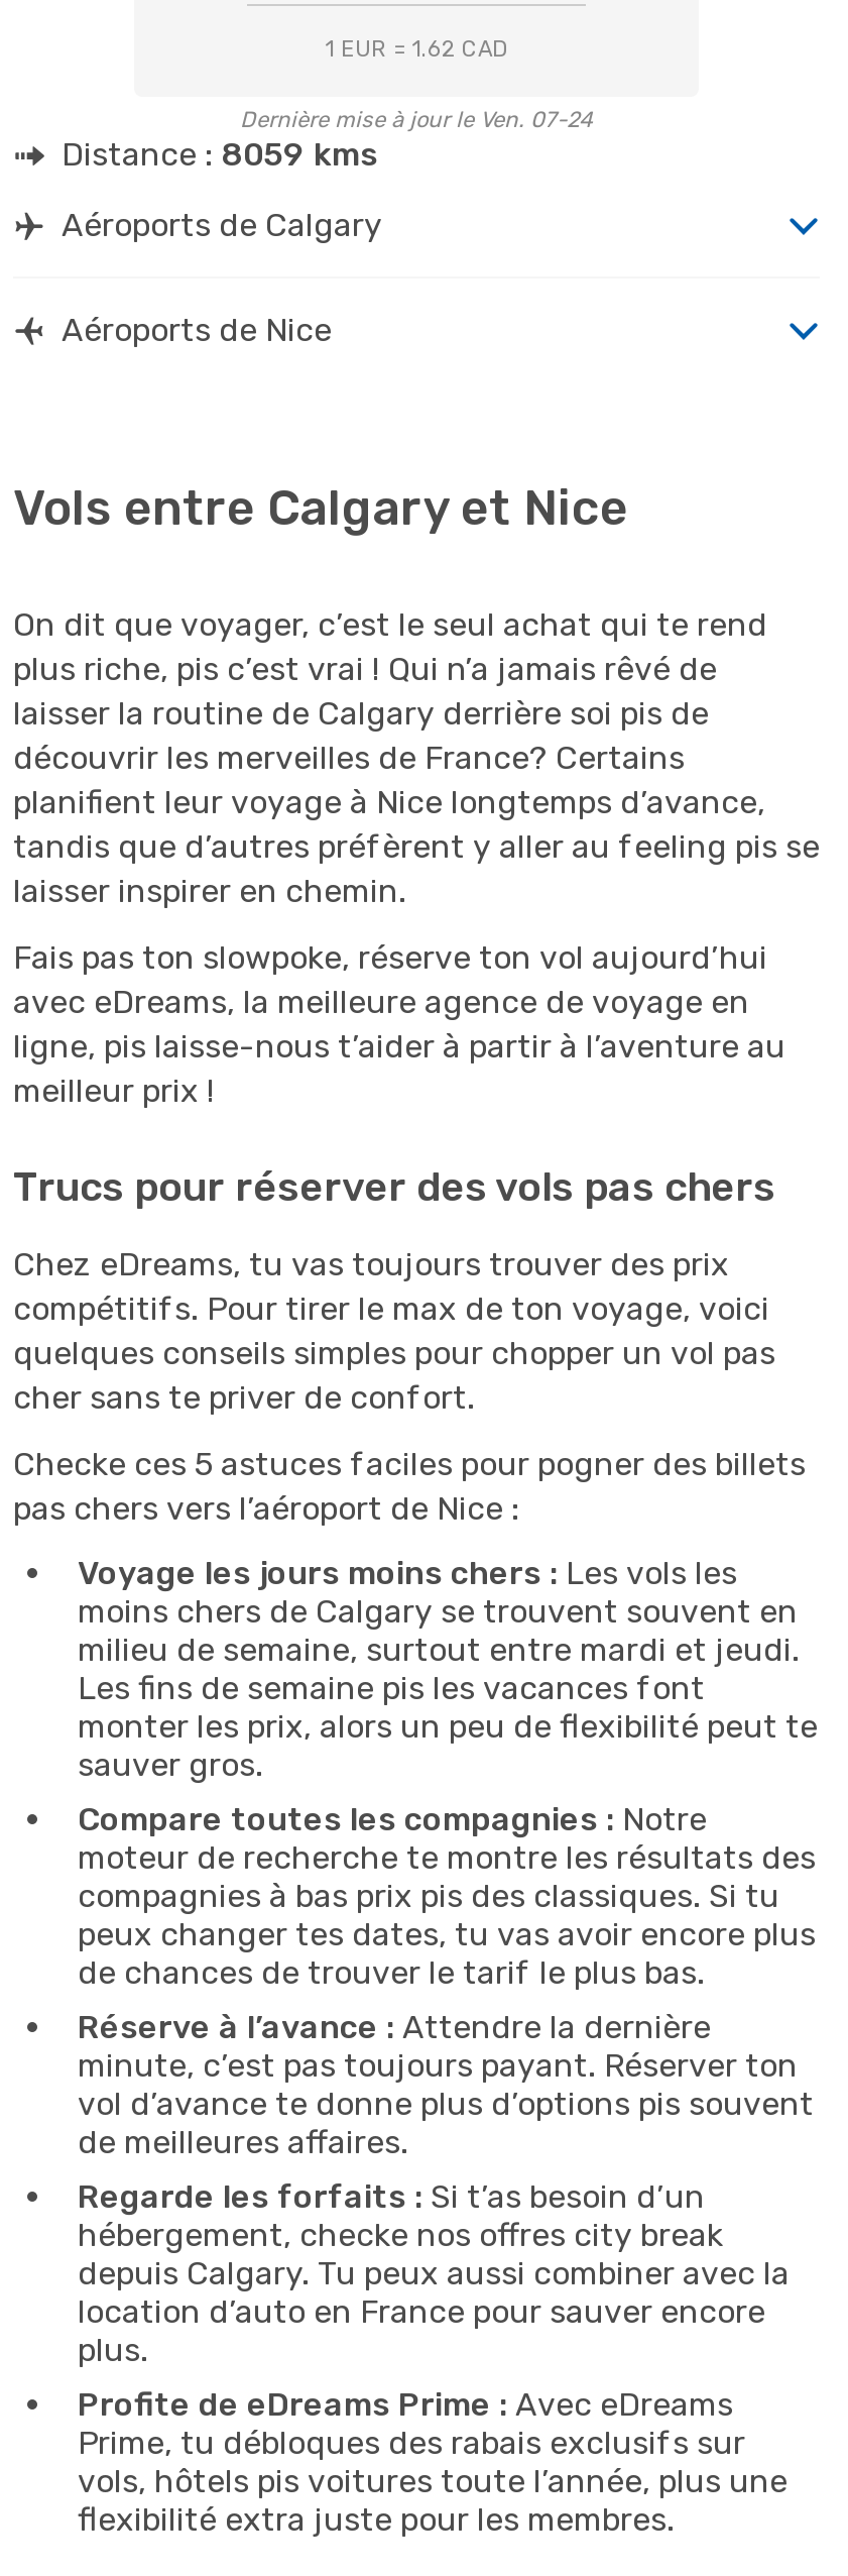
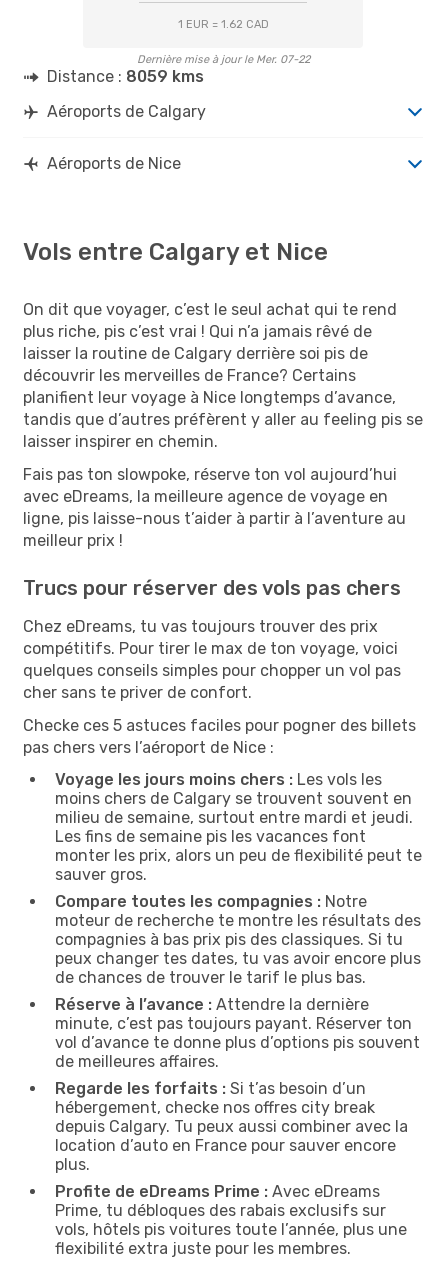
[240,107,593,133] Dernière mise à jour le Ven. 07-24 -> [136,53,309,66] Dernière mise à jour le Mer. 07-22

